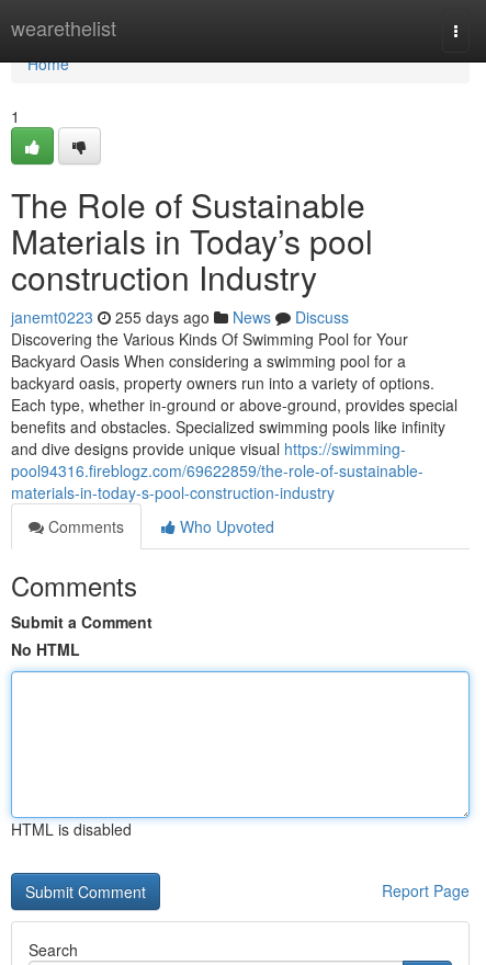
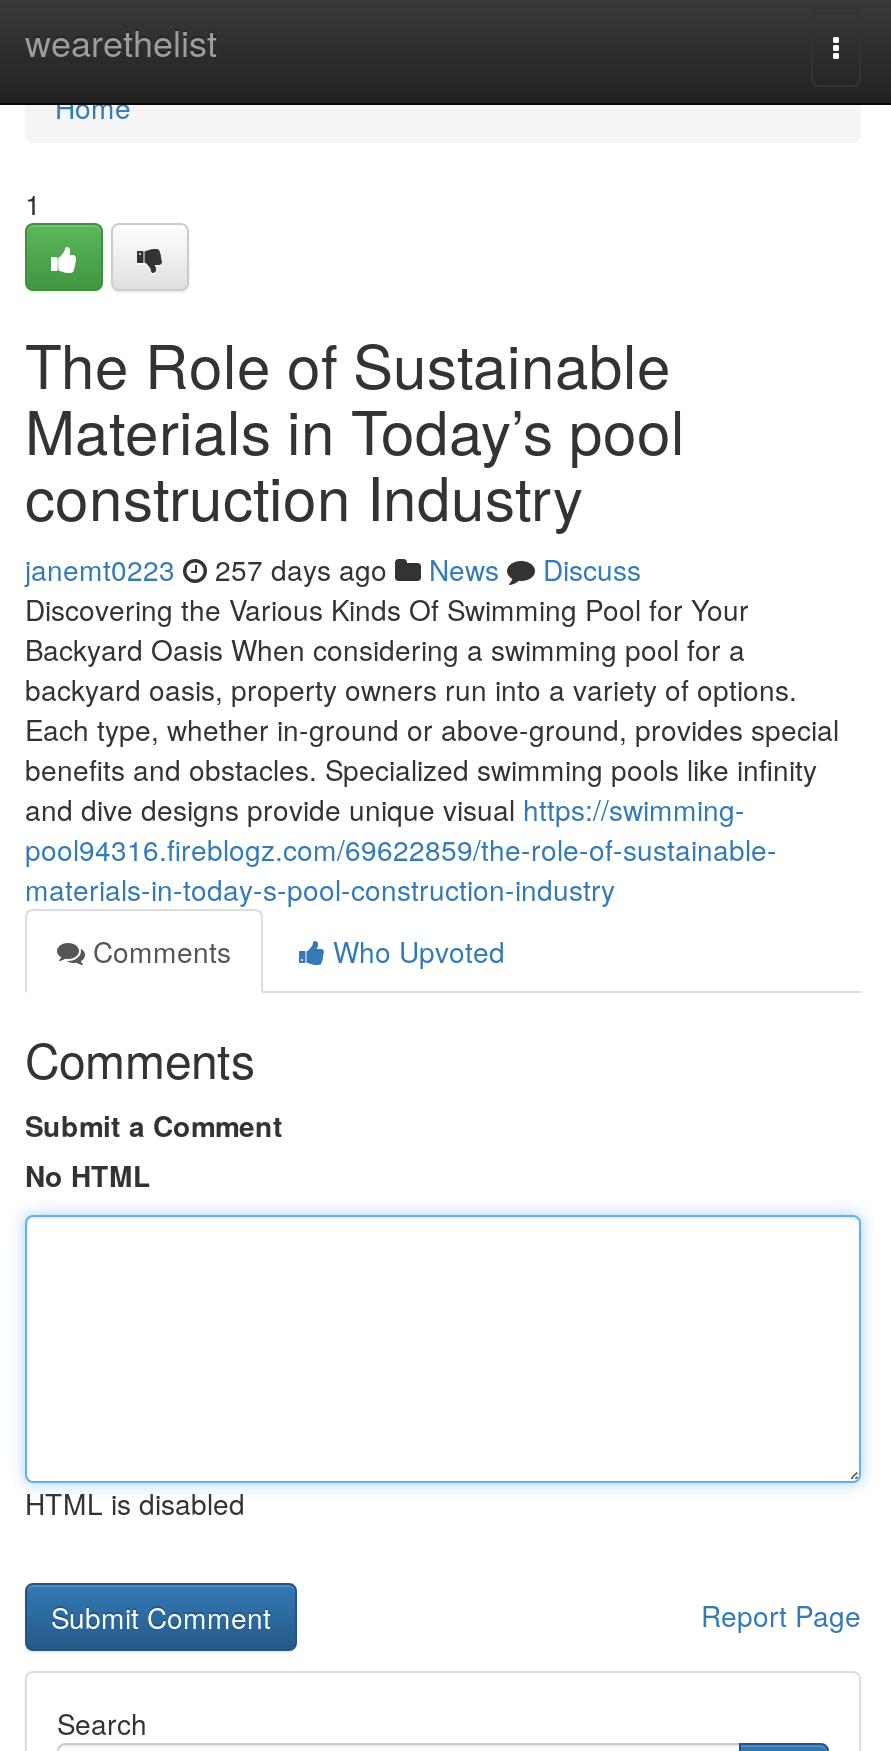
[11,306,349,328] janemt0223 255 days ago News Discuss -> [25,549,641,589] janemt0223 257 days ago News Discuss

